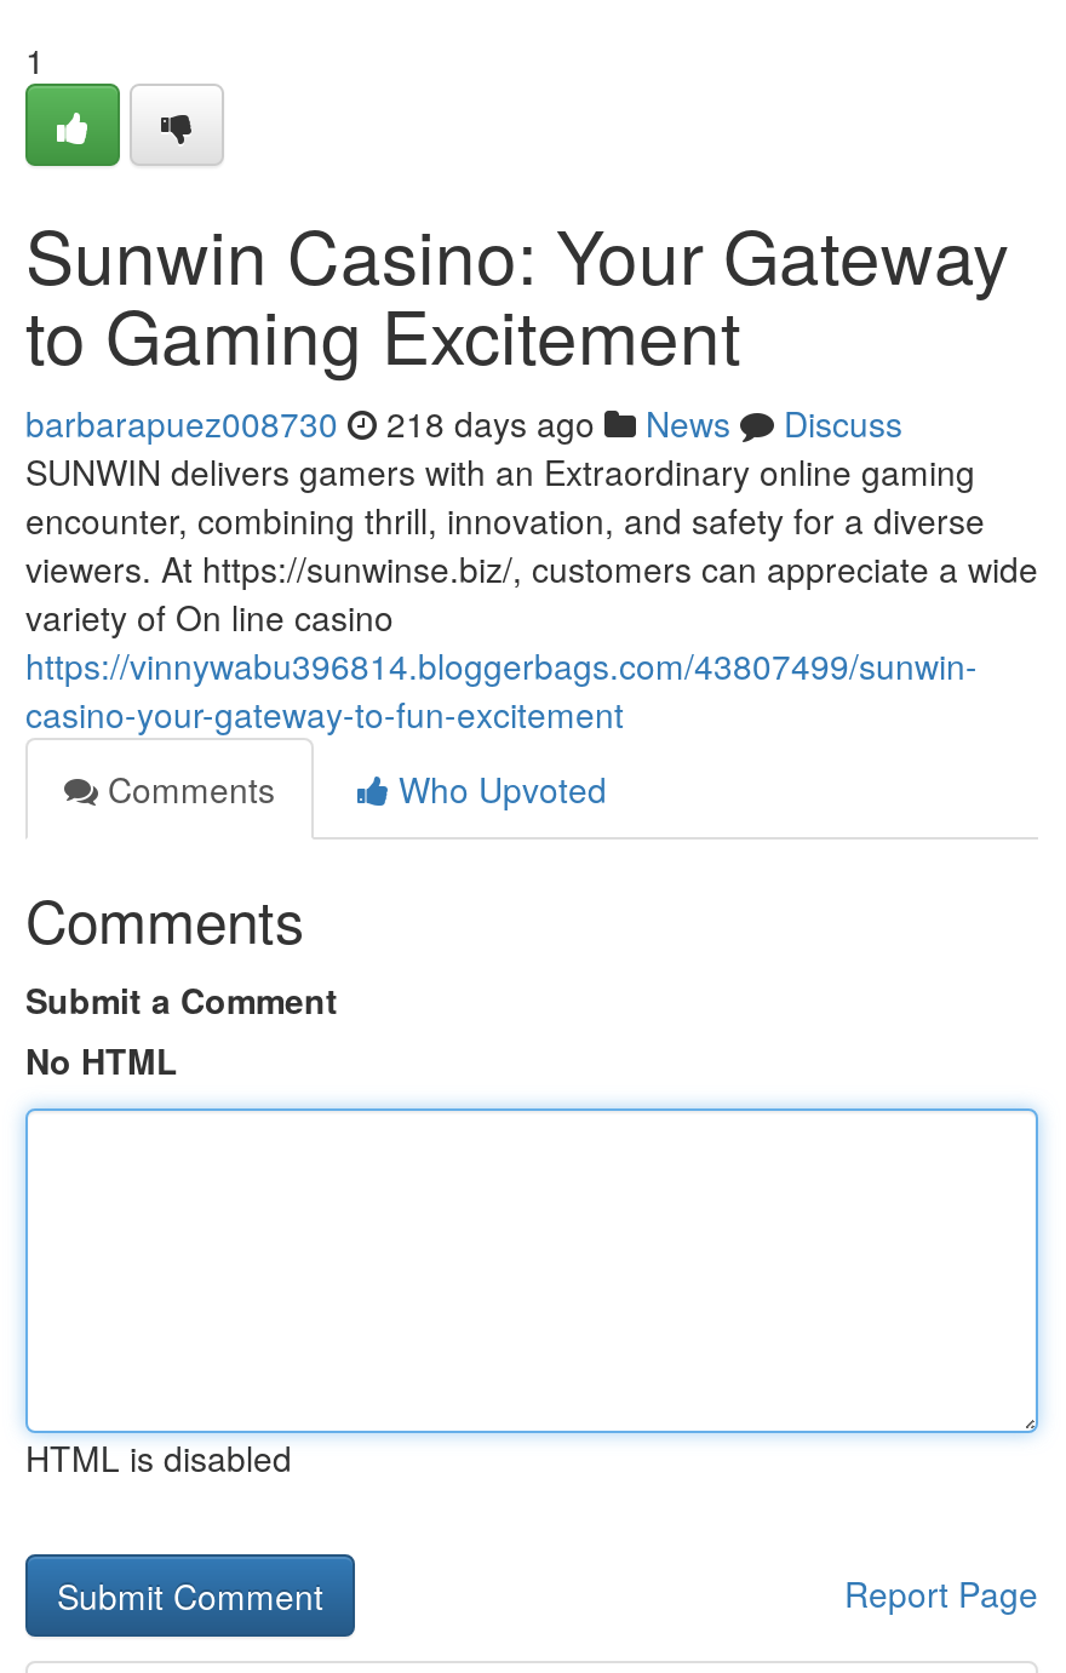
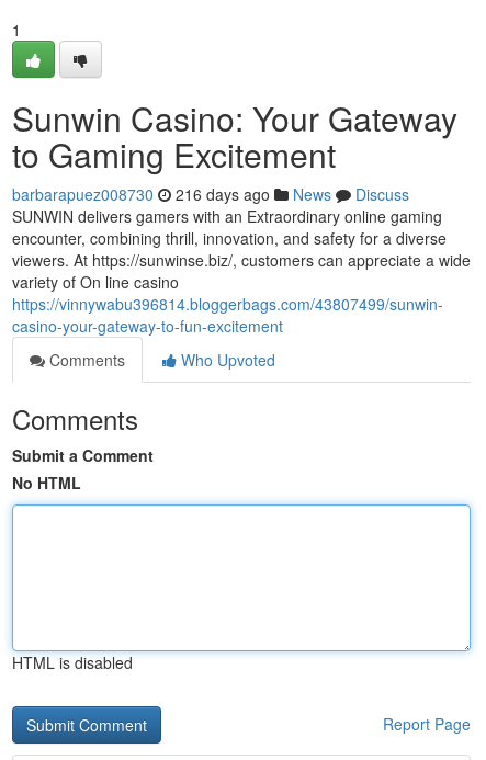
[25,399,902,447] barbarapuez008730 218 days ago News Discuss -> [12,183,409,205] barbarapuez008730 216 days ago News Discuss

